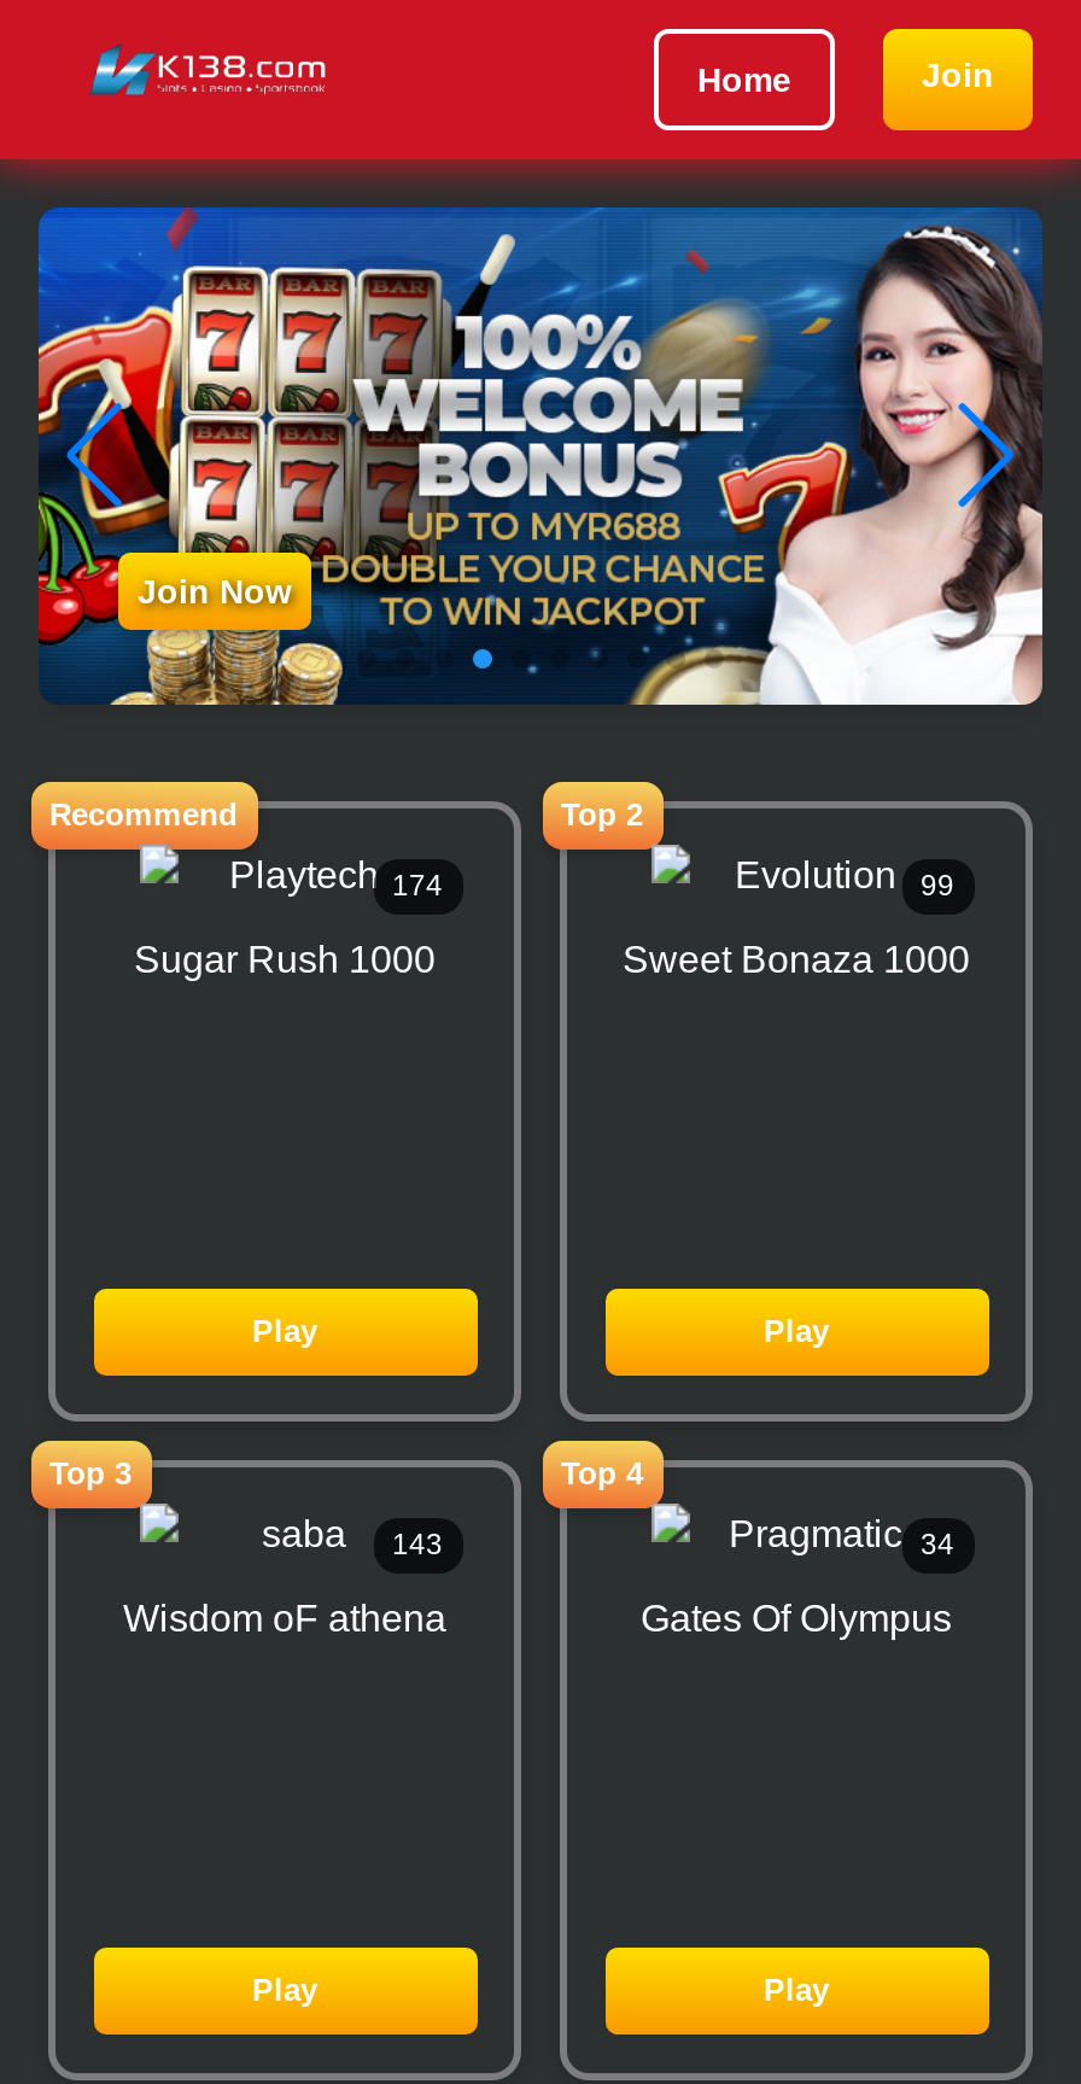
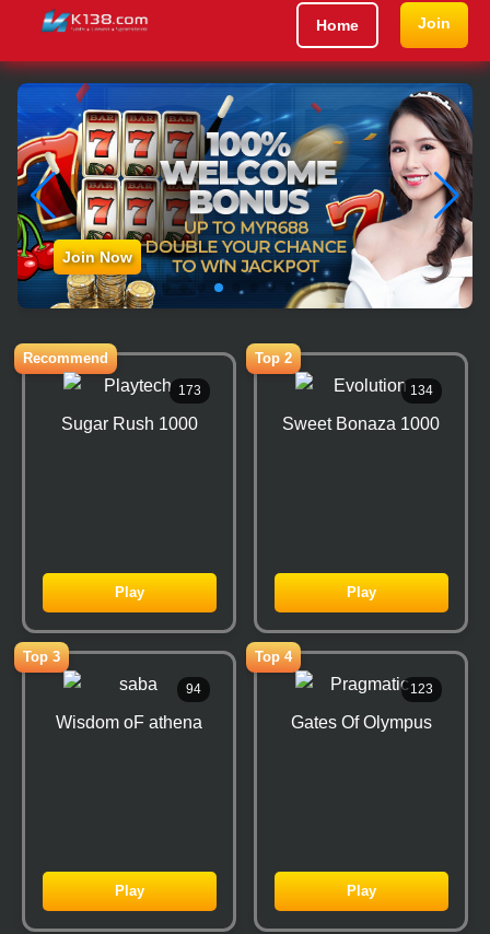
[392,870,443,904] 174 -> [178,383,201,399] 173
[921,870,954,904] 99 -> [410,383,433,399] 134
[392,1529,443,1562] 143 -> [185,682,201,697] 94
[921,1529,954,1562] 34 -> [410,682,433,697] 123

